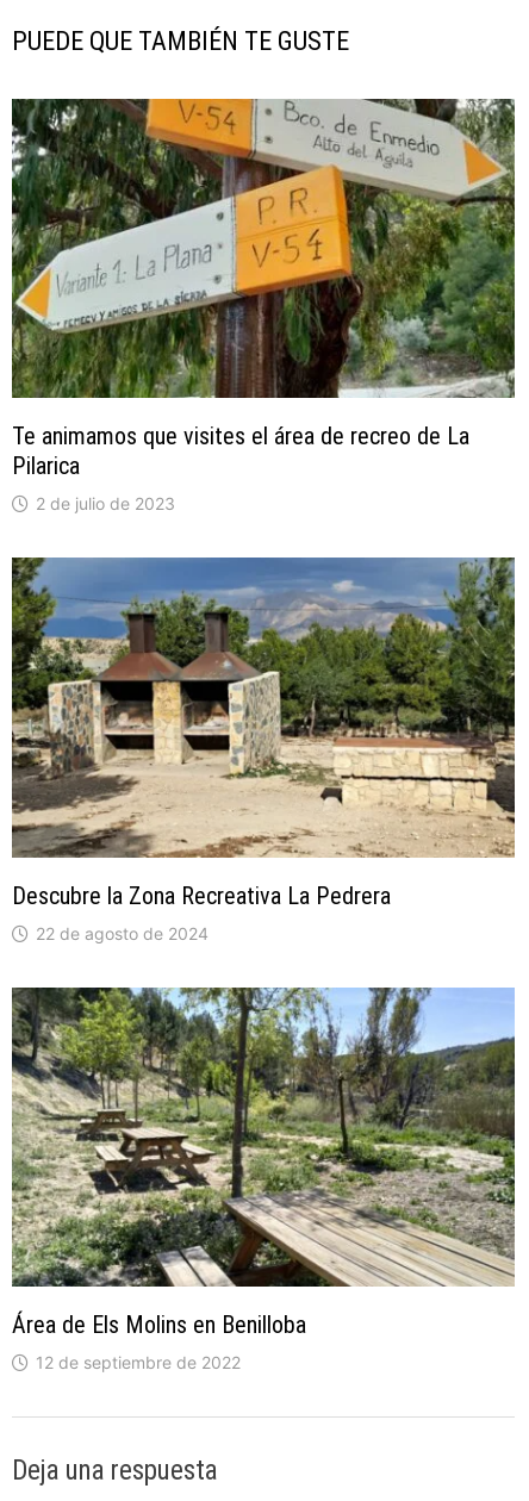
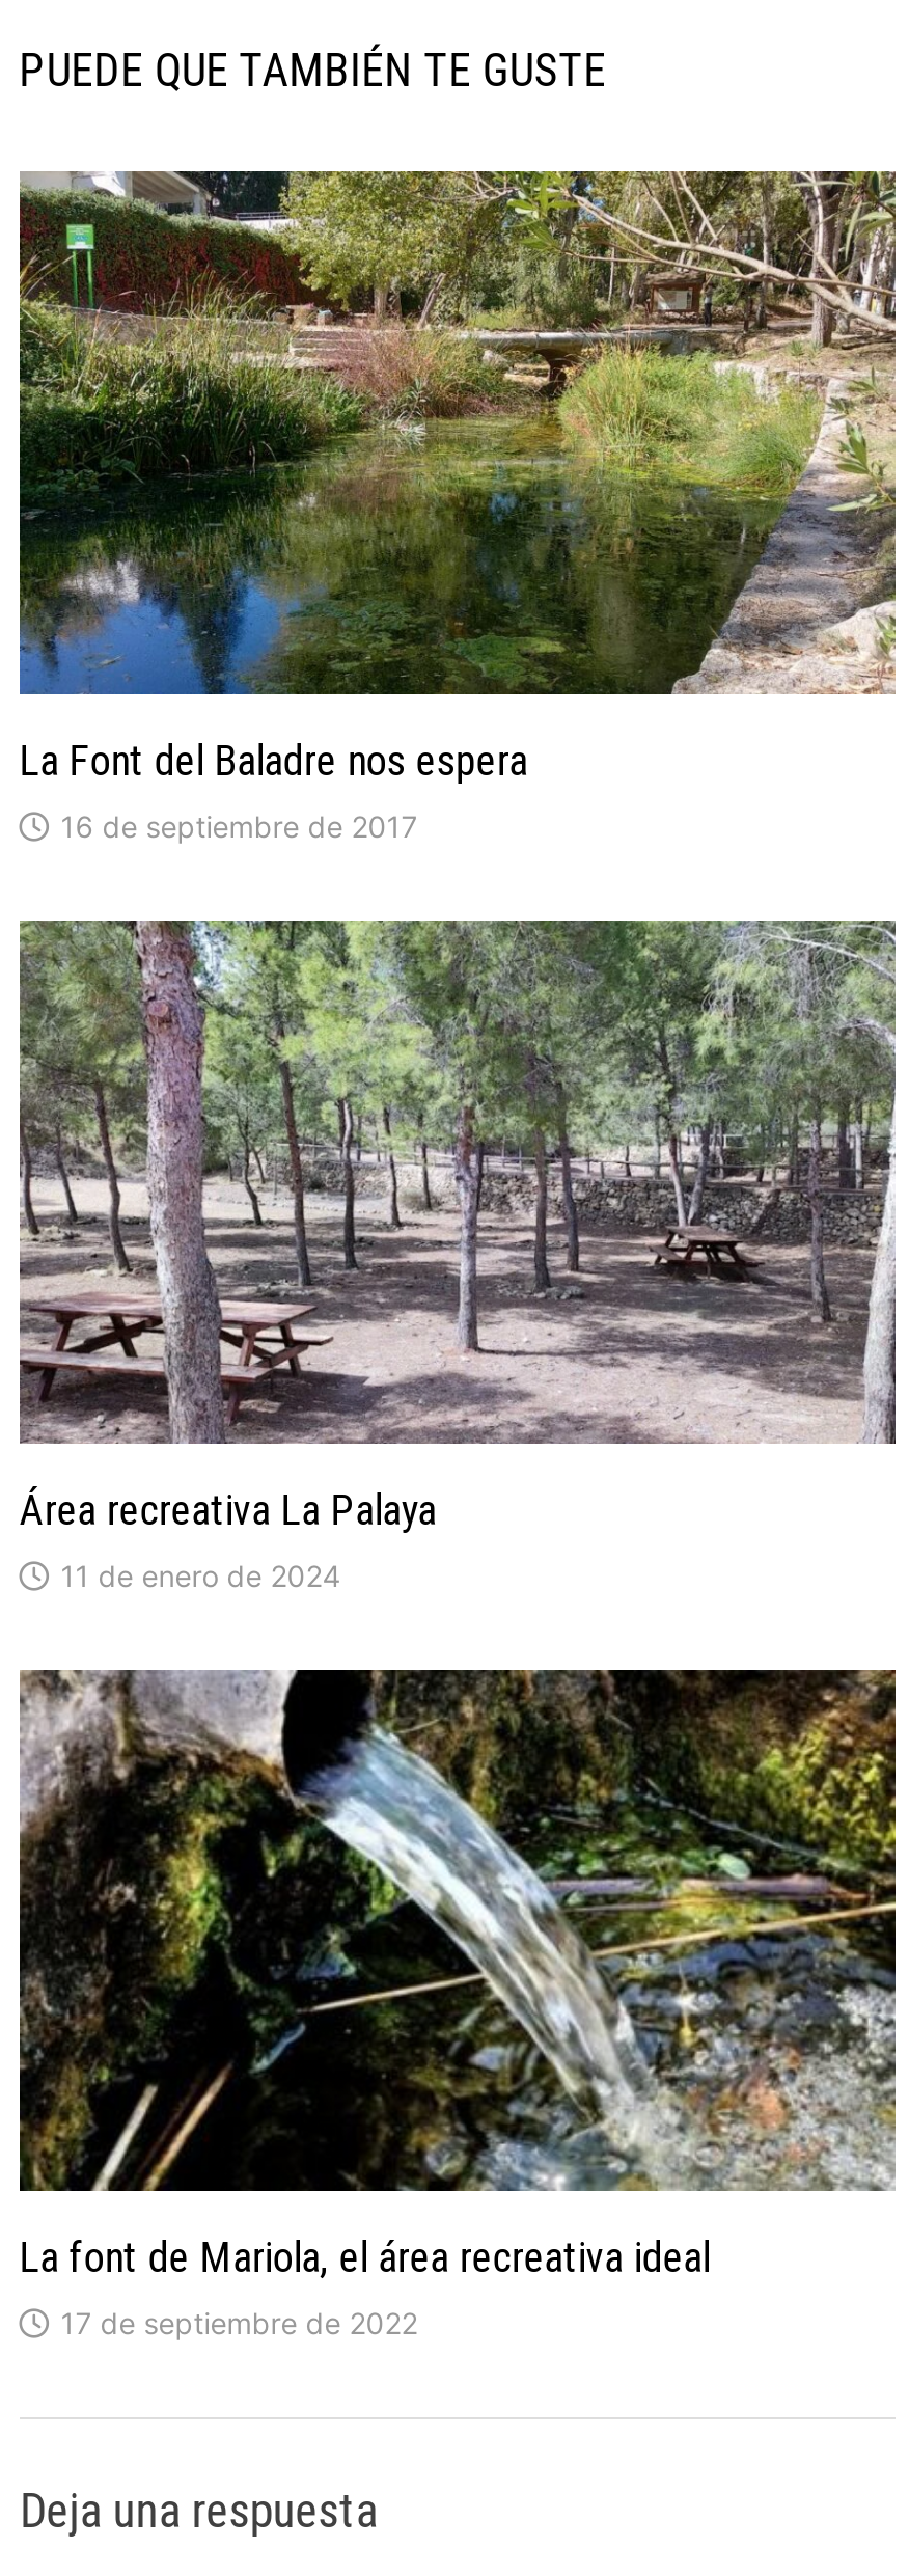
[11,98,515,480] [image] | Te animamos que visites el área de recreo de La | Pilarica -> [18,169,896,786] [image] | La Font del Baladre nos espera
[36,493,175,514] 2 de julio de 2023 -> [61,809,418,844] 16 de septiembre de 2017
[12,556,516,910] [image] | Descubre la Zona Recreativa La Pedrera -> [19,919,896,1534] [image] | Área recreativa La Palaya
[36,923,208,943] 22 de agosto de 2024 -> [61,1557,341,1593] 11 de enero de 2024
[11,986,515,1339] [image] | Área de Els Molins en Benilloba -> [19,1668,898,2283] [image] | La font de Mariola, el área recreativa ideal
[36,1352,240,1373] 12 de septiembre de 2022 -> [61,2306,418,2341] 17 de septiembre de 2022

